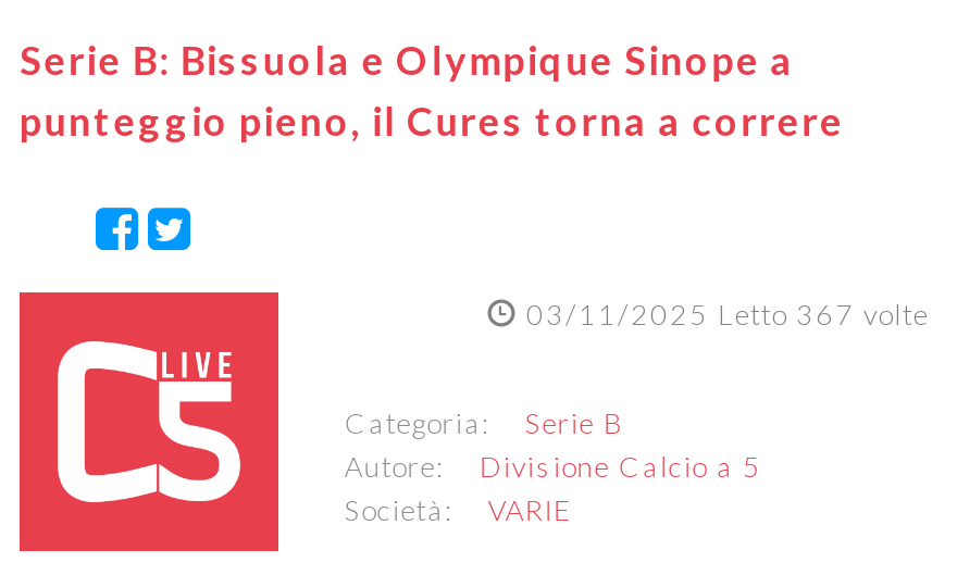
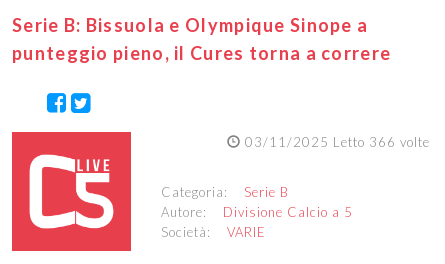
[518,297,929,332] 03/11/2025 Letto 367 volte -> [241,134,430,150] 03/11/2025 Letto 366 volte

